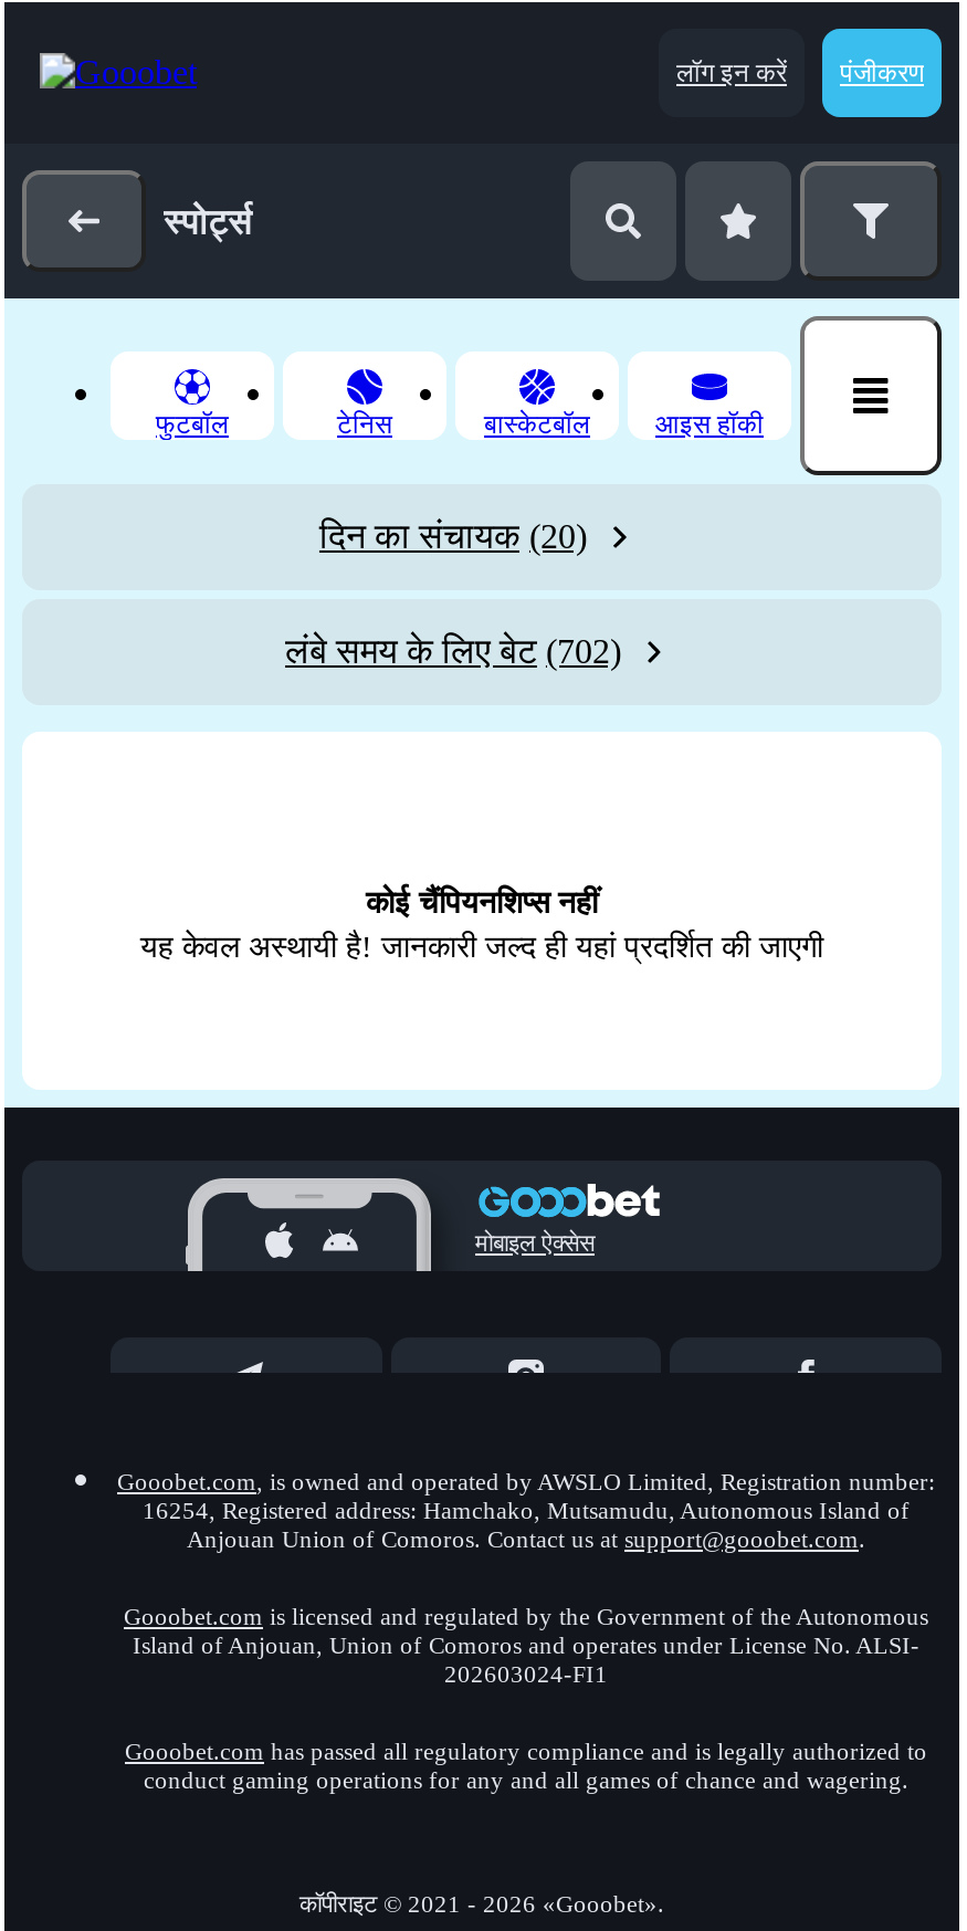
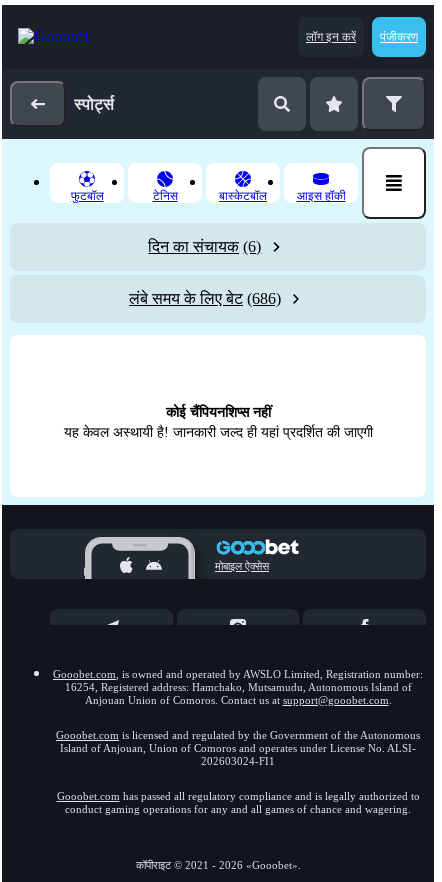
[319,517,587,555] दिन का संचायक (20) -> [148,238,261,255] दिन का संचायक (6)
[285,632,621,670] लंबे समय के लिए बेट (702) -> [129,290,281,307] लंबे समय के लिए बेट (686)

